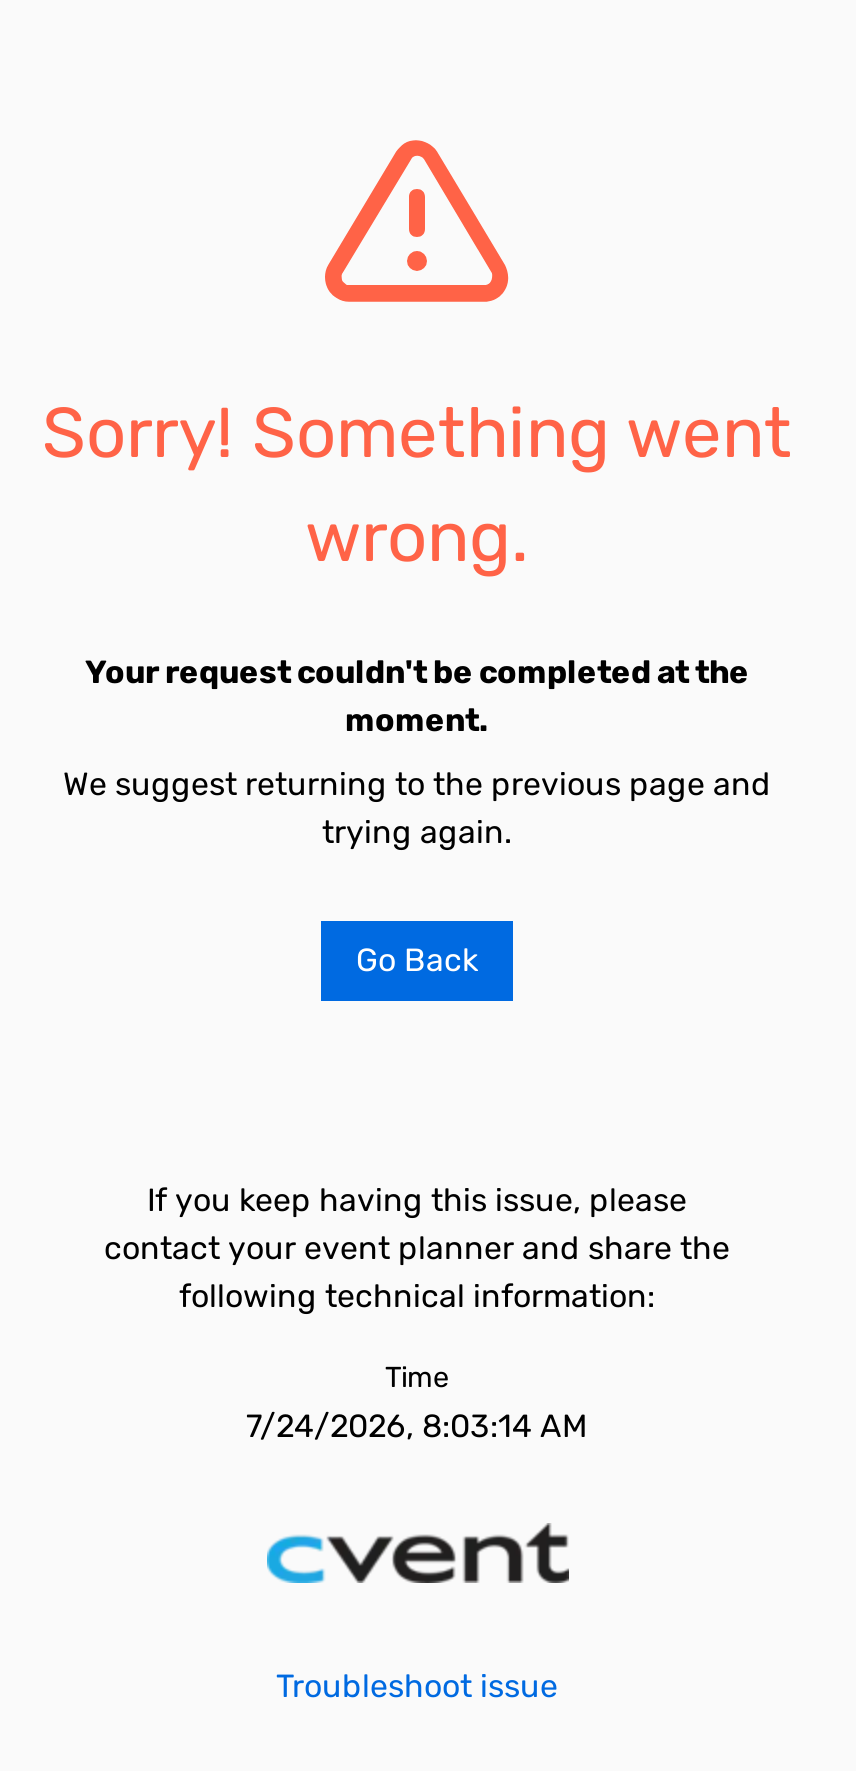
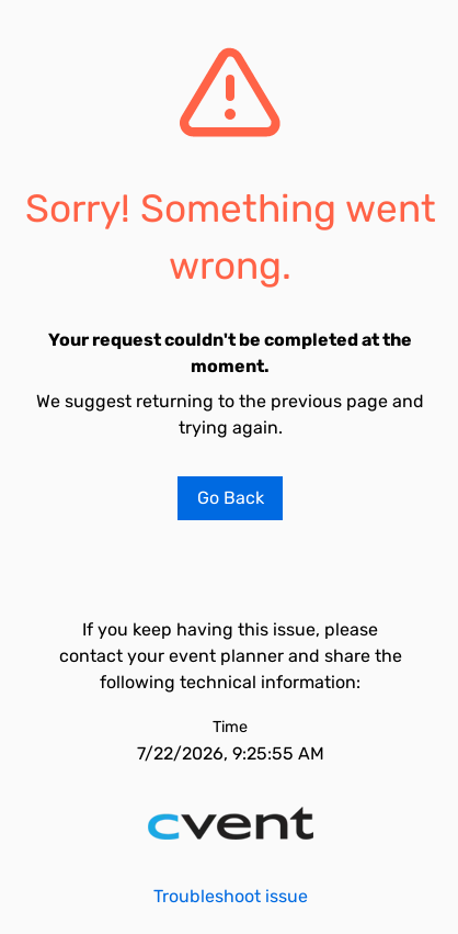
[246,1407,588,1445] 7/24/2026, 8:03:14 AM -> [136,743,324,764] 7/22/2026, 9:25:55 AM

